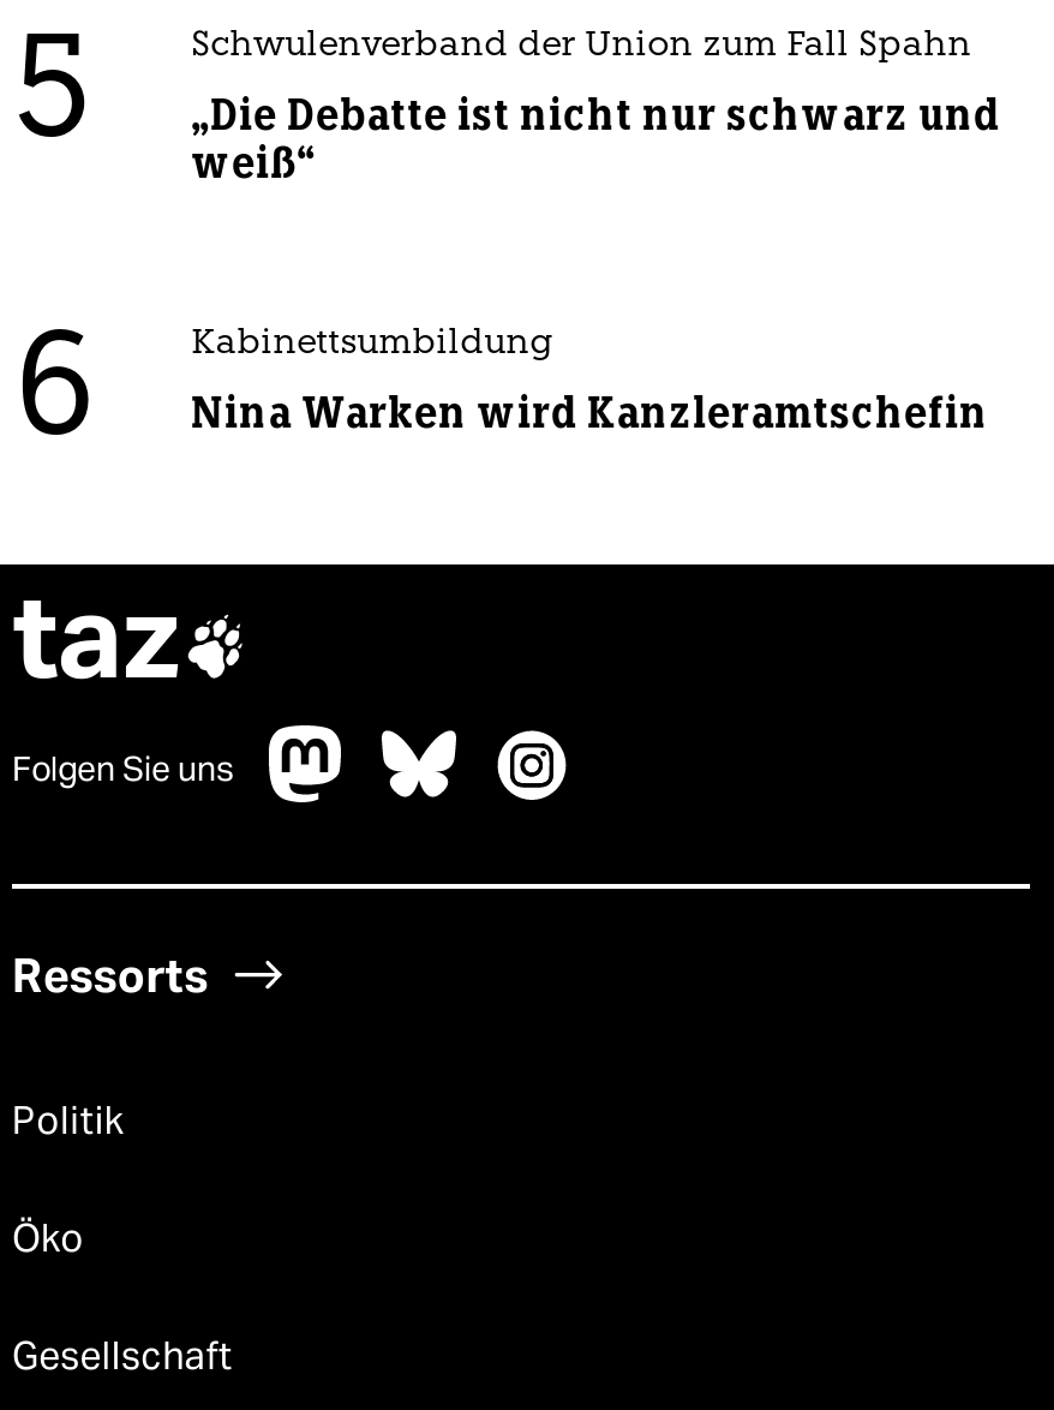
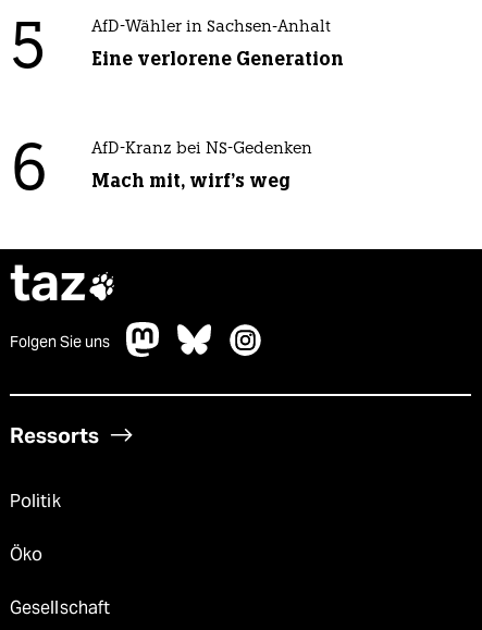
[191,29,972,65] Schwulenverband der Union zum Fall Spahn -> [91,20,330,36] AfD-Wähler in Sachsen-Anhalt
[191,89,1000,190] „Die Debatte ist nicht nur schwarz und | weiß“ -> [91,47,343,71] Eine verlorene Generation
[191,327,554,363] Kabinettsumbildung -> [91,142,312,158] AfD-Kranz bei NS-Gedenken
[191,387,988,440] Nina Warken wird Kanzleramtschefin -> [91,169,290,193] Mach mit, wirf's weg

